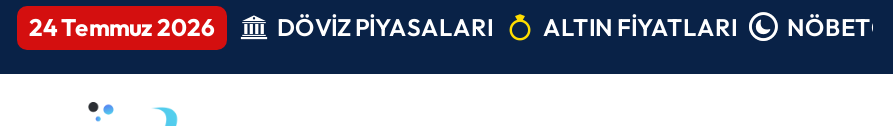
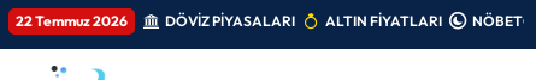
[29,11,215,41] 24 Temmuz 2026 -> [16,11,128,29] 22 Temmuz 2026

